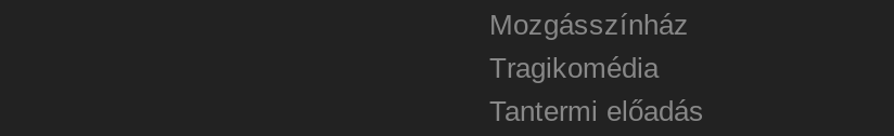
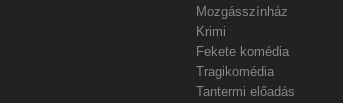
none -> [196,24,289,59] Krimi | Fekete komédia

